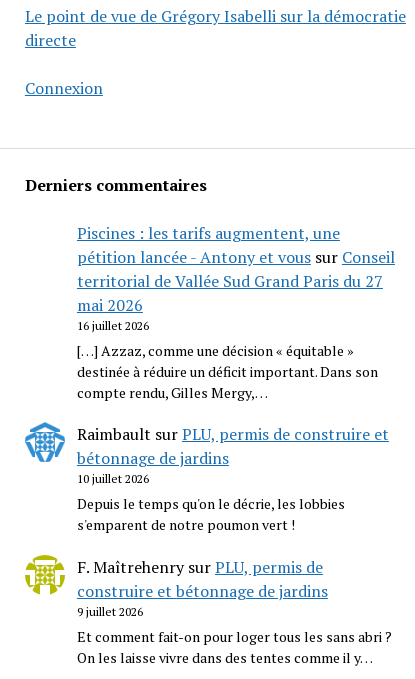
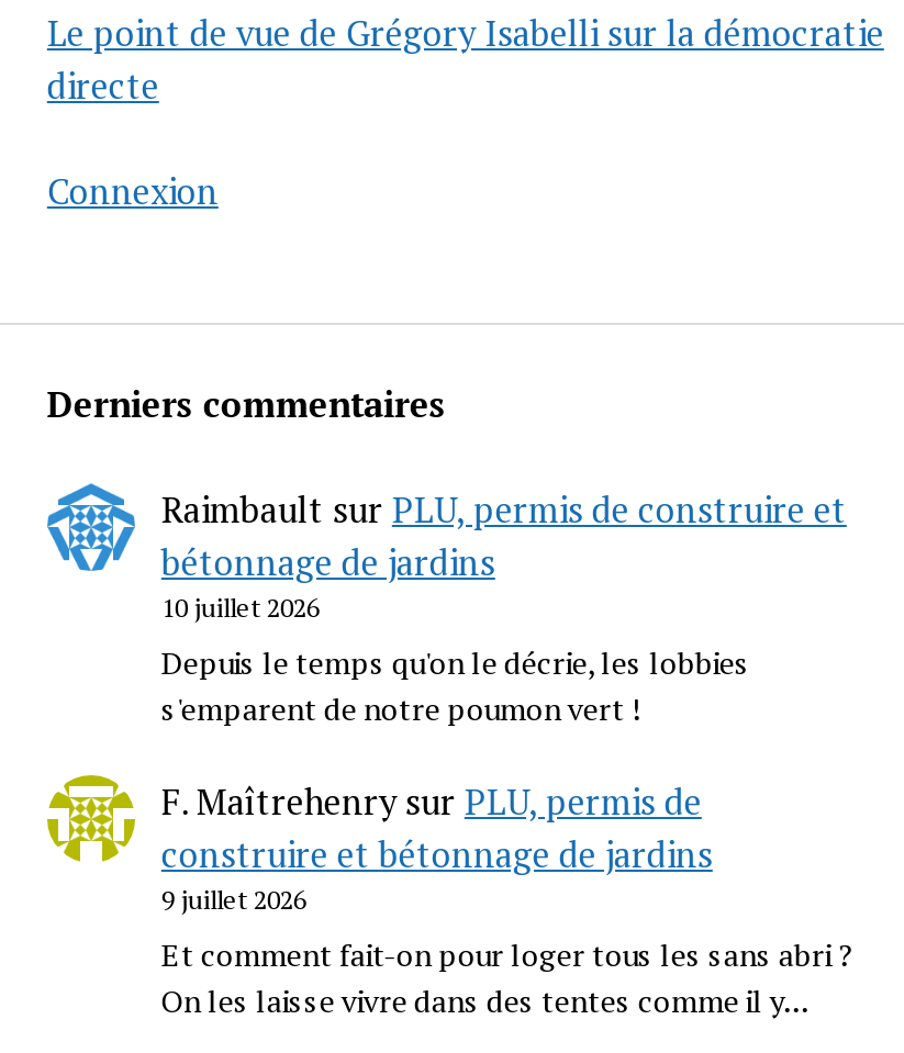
[77,222,395,402] Piscines : les tarifs augmentent, une | pétition lancée - Antony et vous sur Conseil | territorial de Vallée Sud Grand Paris du 27 | mai 2026 | 16 juillet 2026 | […] Azzaz, comme une décision « équitable » | destinée à réduire un déficit important. Dans son | compte rendu, Gilles Mergy,… -> none

